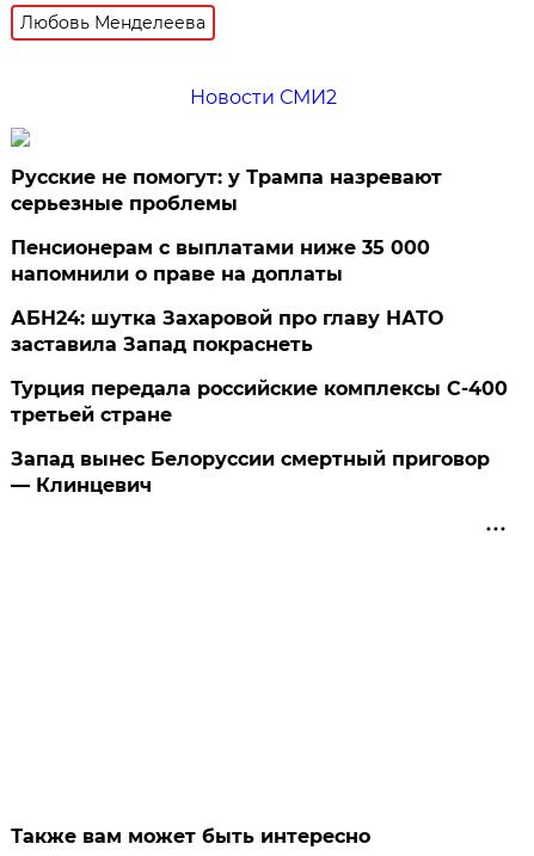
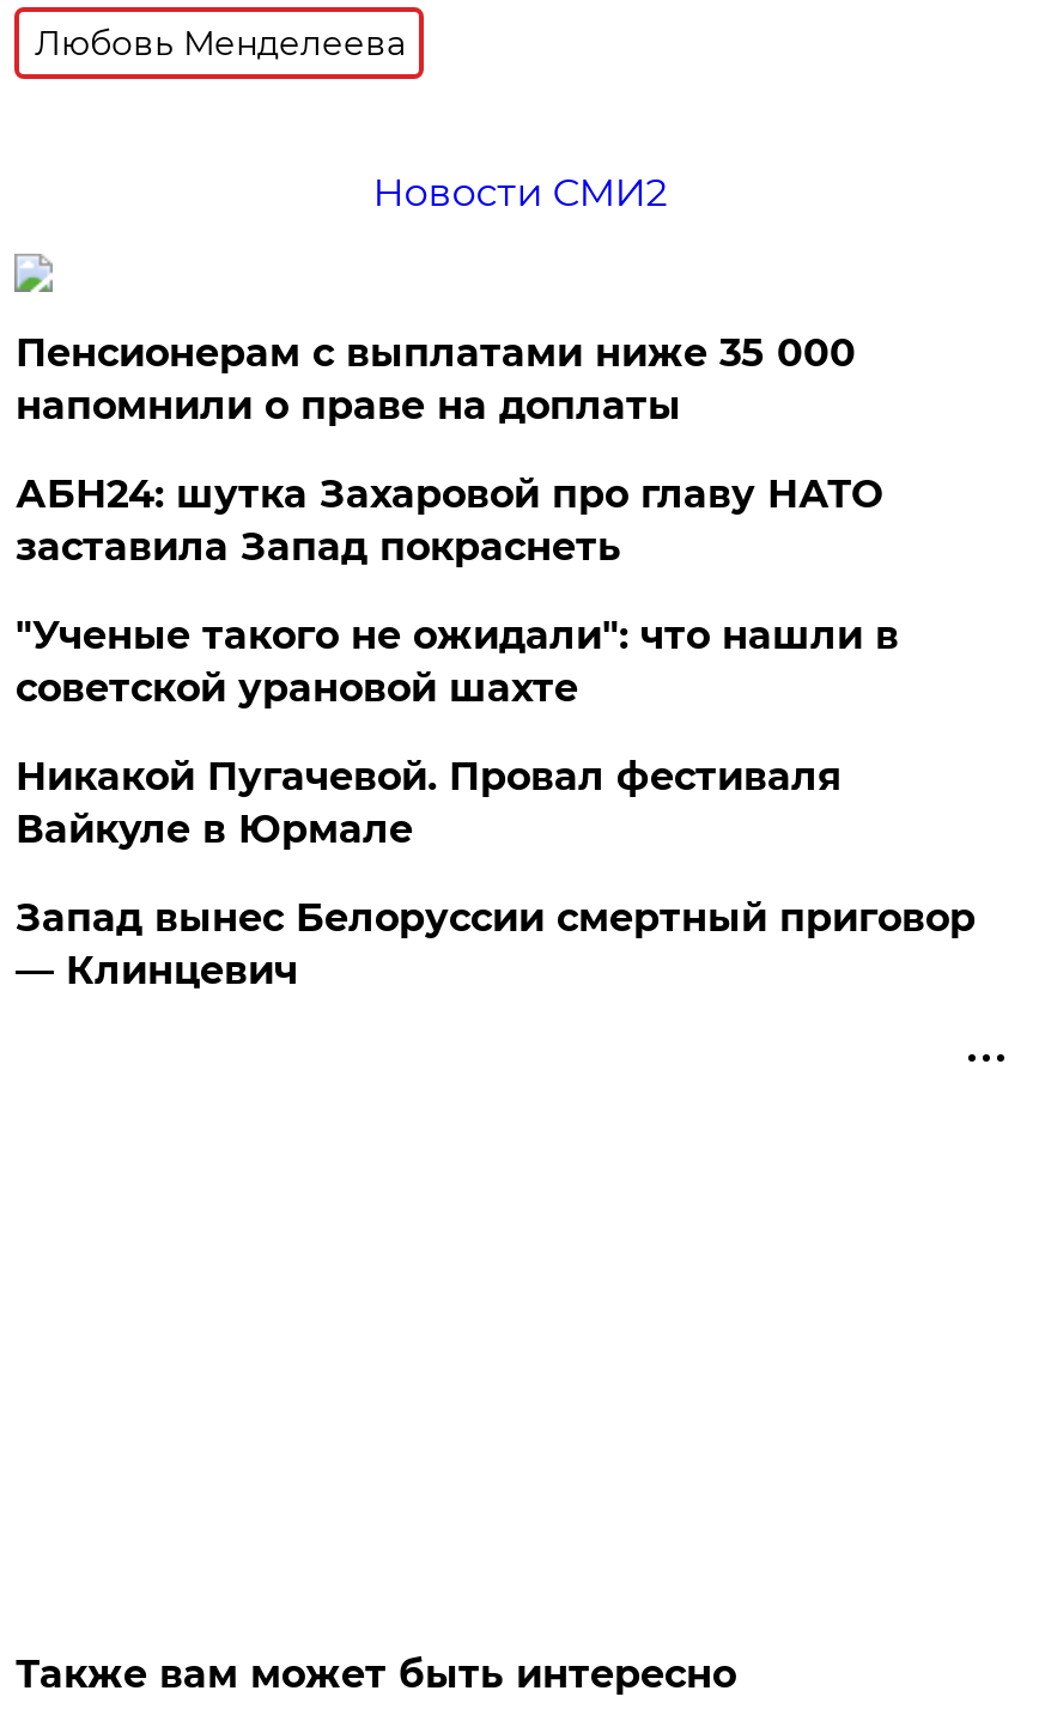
[11,166,442,215] Русские не помогут: у Трампа назревают | серьезные проблемы -> none
moved [11,236,444,356] -> [15,330,882,570]: Пенсионерам с выплатами ниже 35 000 | напомнили о праве на доплаты | АБН24: шутка Захаровой про главу НАТО | заставила Запад покраснеть
[11,377,508,426] Турция передала российские комплексы С-400 | третьей стране -> [15,613,899,852] "Ученые такого не ожидали": что нашли в | советской урановой шахте | Никакой Пугачевой. Провал фестиваля | Вайкуле в Юрмале

